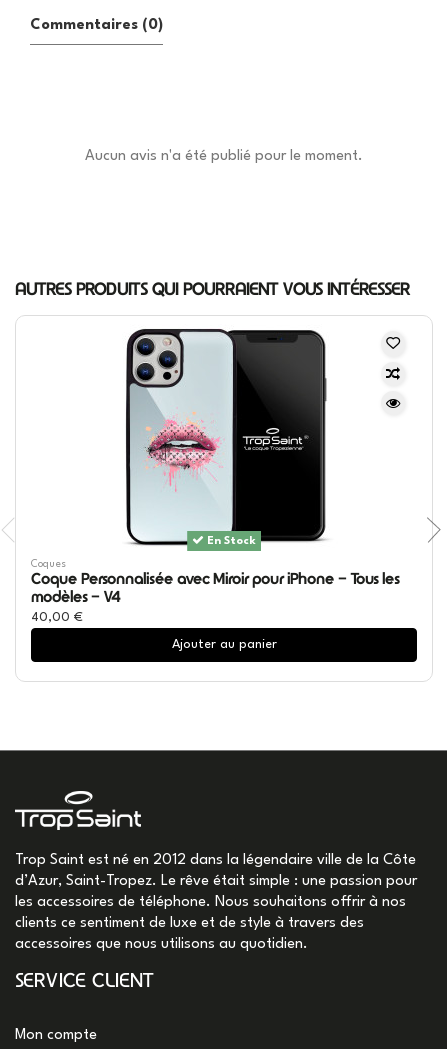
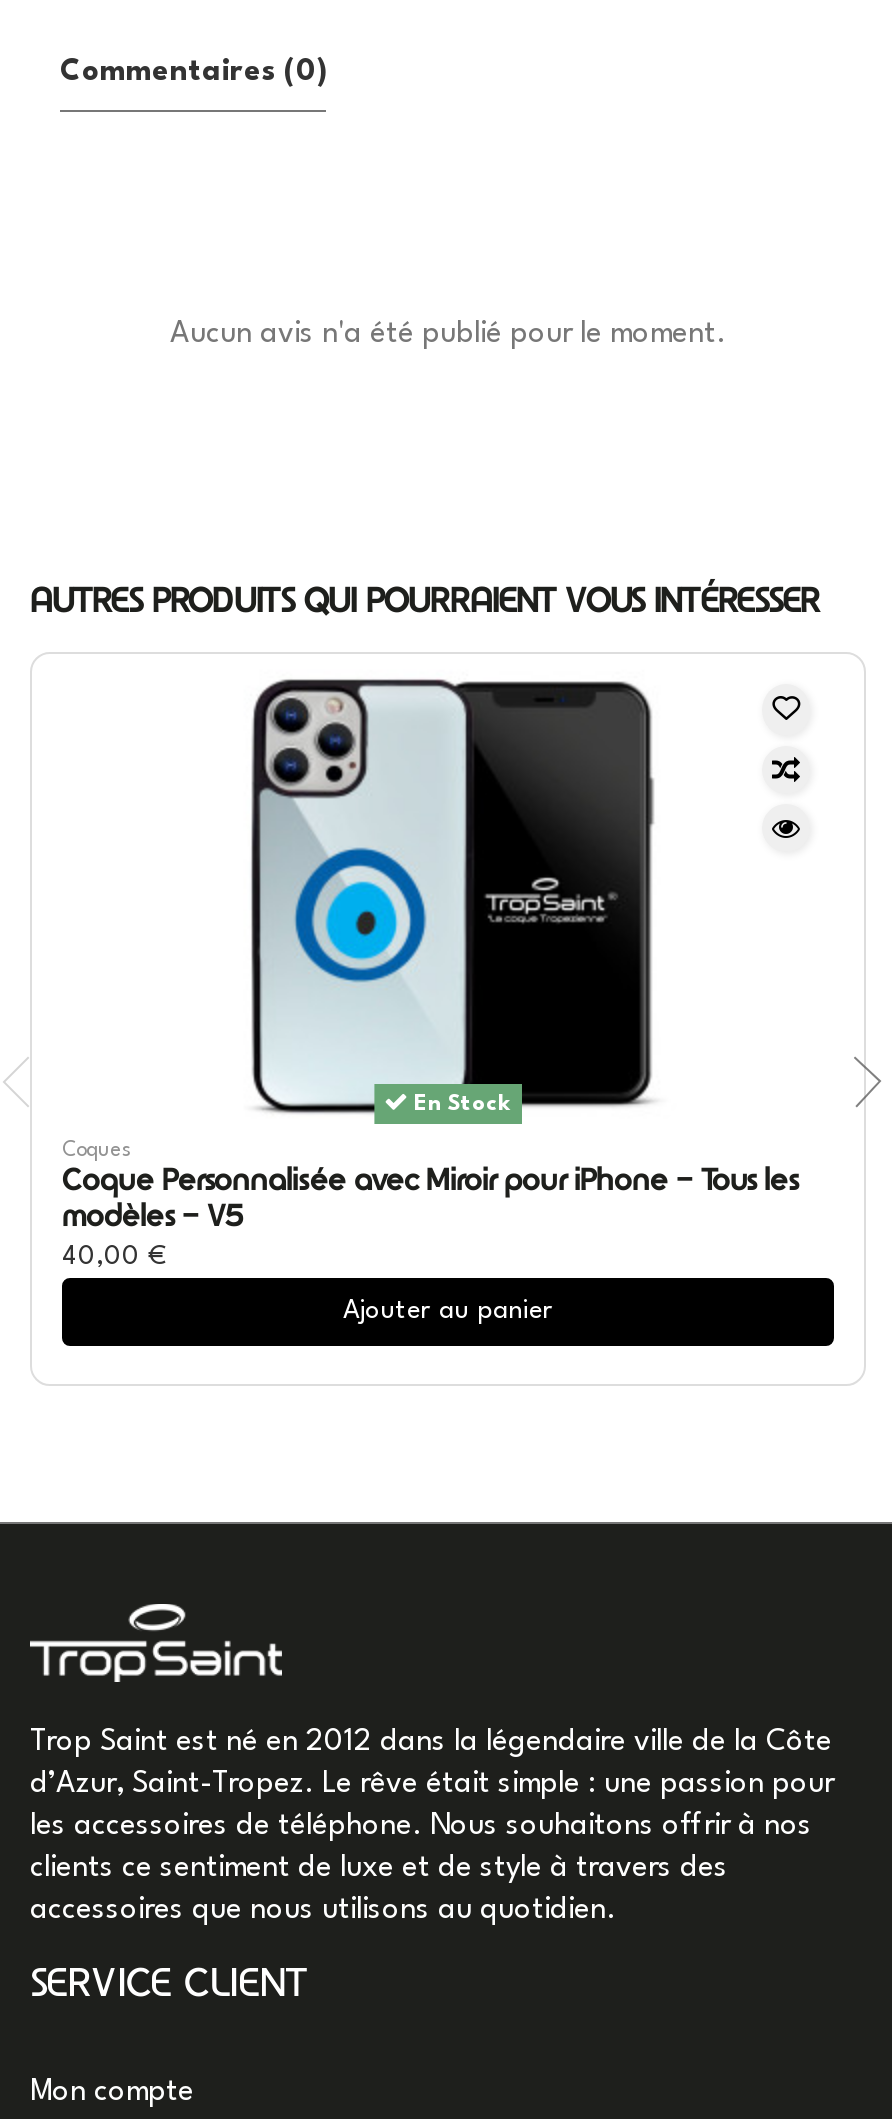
[146,412,219,491] [image] -> [294,846,436,984] [image]
[31,590,121,605] modèles - V4 -> [62,1202,244,1232] modèles - V5

